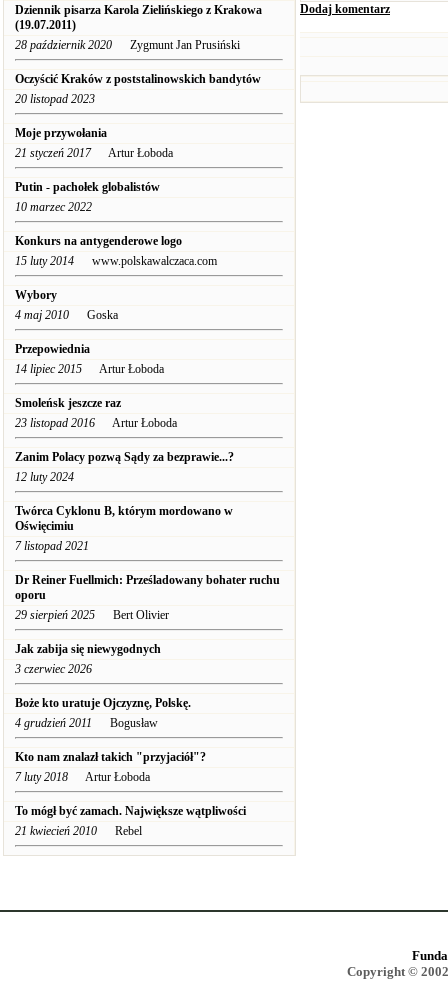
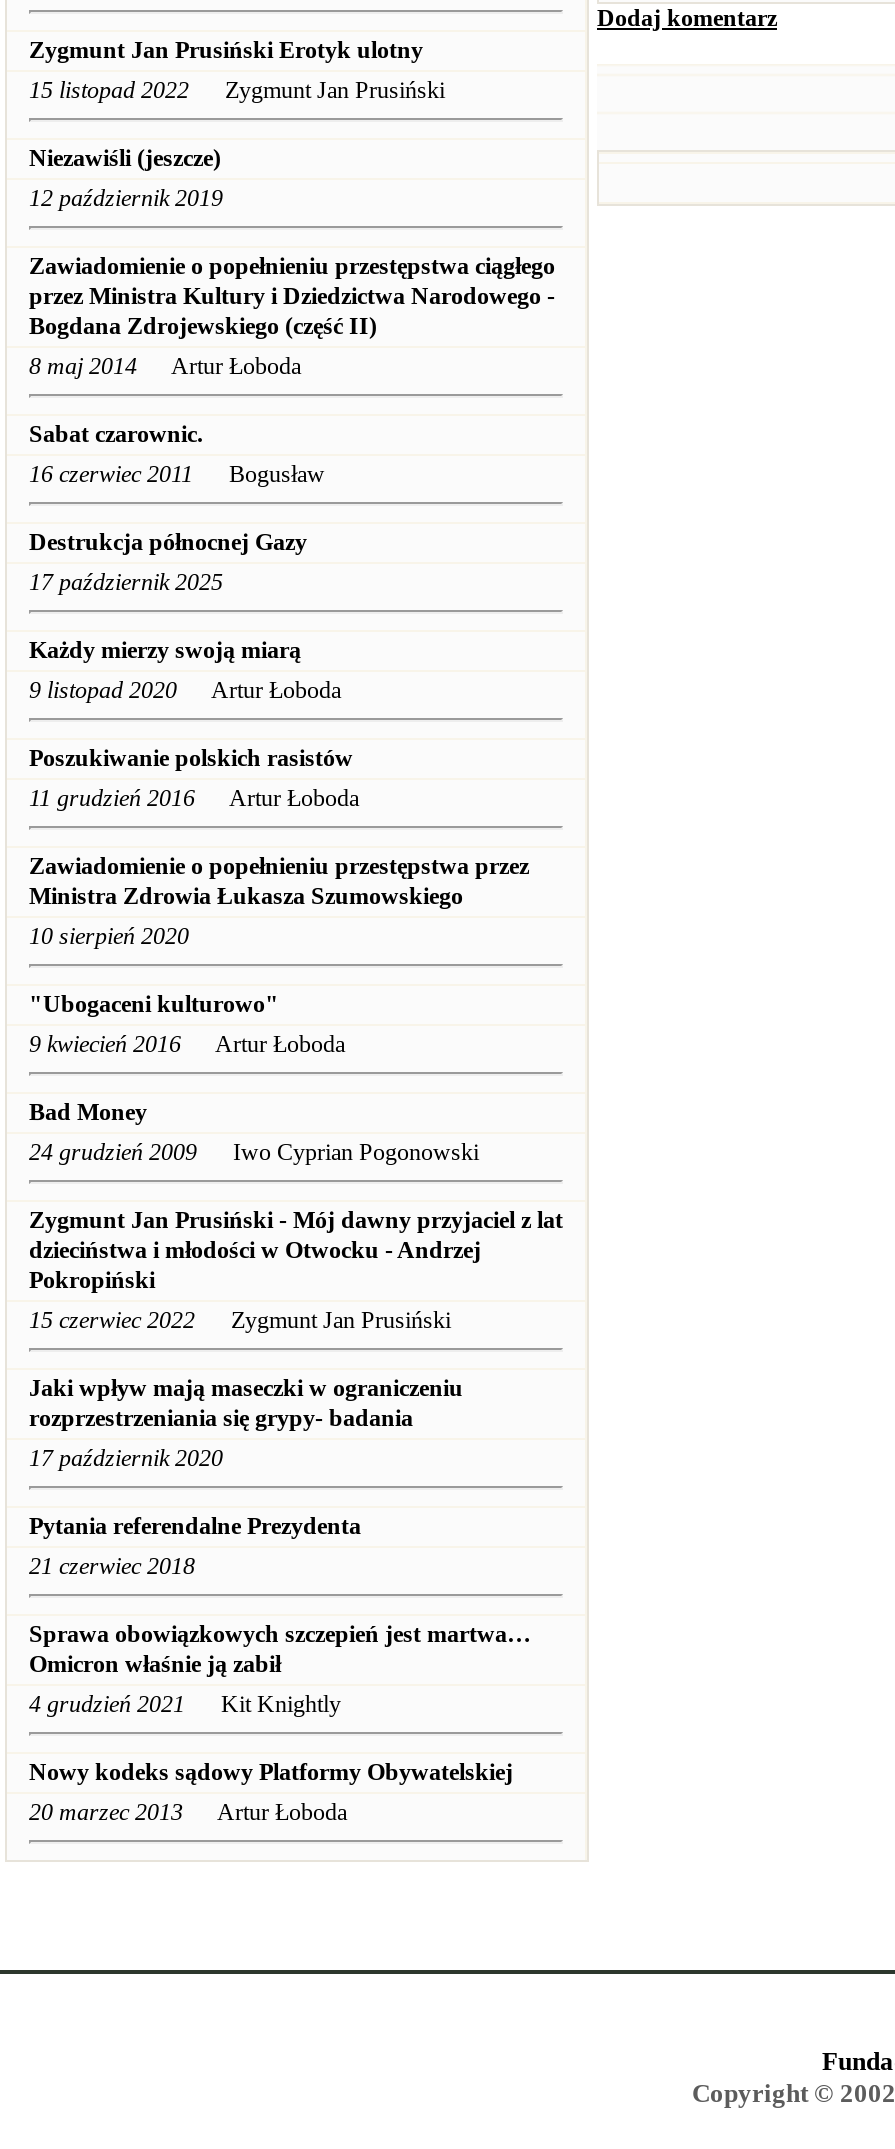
[15,3,262,52] Dziennik pisarza Karola Zielińskiego z Krakowa | (19.07.2011) | 28 październik 2020 Zygmunt Jan Prusiński -> [29,36,445,104] Zygmunt Jan Prusiński Erotyk ulotny | 15 listopad 2022 Zygmunt Jan Prusiński
[15,72,261,106] Oczyścić Kraków z poststalinowskich bandytów | 20 listopad 2023 -> [29,144,223,212] Niezawiśli (jeszcze) | 12 październik 2019
[15,126,173,160] Moje przywołania | 21 styczeń 2017 Artur Łoboda -> [29,252,555,380] Zawiadomienie o popełnieniu przestępstwa ciągłego | przez Ministra Kultury i Dziedzictwa Narodowego - | Bogdana Zdrojewskiego (część II) | 8 maj 2014 Artur Łoboda
[15,180,160,214] Putin - pachołek globalistów | 10 marzec 2022 -> [29,420,325,488] Sabat czarownic. | 16 czerwiec 2011 Bogusław
[15,234,217,268] Konkurs na antygenderowe logo | 15 luty 2014 www.polskawalczaca.com -> [29,528,307,596] Destrukcja północnej Gazy | 17 październik 2025
[15,288,118,322] Wybory | 4 maj 2010 Goska -> [29,636,341,704] Każdy mierzy swoją miarą | 9 listopad 2020 Artur Łoboda
[15,342,164,376] Przepowiednia | 14 lipiec 2015 Artur Łoboda -> [29,744,359,812] Poszukiwanie polskich rasistów | 11 grudzień 2016 Artur Łoboda
[15,396,177,430] Smoleńsk jeszcze raz | 23 listopad 2016 Artur Łoboda -> [29,852,529,950] Zawiadomienie o popełnieniu przestępstwa przez | Ministra Zdrowia Łukasza Szumowskiego | 10 sierpień 2020
[15,450,234,484] Zanim Polacy pozwą Sądy za bezprawie...? | 12 luty 2024 -> [29,990,345,1058] "Ubogaceni kulturowo" | 9 kwiecień 2016 Artur Łoboda
[15,504,233,553] Twórca Cyklonu B, którym mordowano w | Oświęcimiu | 7 listopad 2021 -> [29,1098,479,1166] Bad Money | 24 grudzień 2009 Iwo Cyprian Pogonowski
[15,573,280,622] Dr Reiner Fuellmich: Prześladowany bohater ruchu | oporu | 29 sierpień 2025 Bert Olivier -> [29,1206,563,1334] Zygmunt Jan Prusiński - Mój dawny przyjaciel z lat | dzieciństwa i młodości w Otwocku - Andrzej | Pokropiński | 15 czerwiec 2022 Zygmunt Jan Prusiński
[15,642,161,676] Jak zabija się niewygodnych | 3 czerwiec 2026 -> [29,1374,463,1472] Jaki wpływ mają maseczki w ograniczeniu | rozprzestrzeniania się grypy- badania | 17 październik 2020
[15,696,191,730] Boże kto uratuje Ojczyznę, Polskę. | 4 grudzień 2011 Bogusław -> [29,1512,367,1580] Pytania referendalne Prezydenta | 21 czerwiec 2018
[15,750,206,784] Kto nam znalazł takich "przyjaciół"? | 7 luty 2018 Artur Łoboda -> [29,1620,531,1718] Sprawa obowiązkowych szczepień jest martwa… | Omicron właśnie ją zabił | 4 grudzień 2021 Kit Knightly
[15,804,246,838] To mógł być zamach. Największe wątpliwości | 21 kwiecień 2010 Rebel -> [29,1758,513,1826] Nowy kodeks sądowy Platformy Obywatelskiej | 20 marzec 2013 Artur Łoboda

